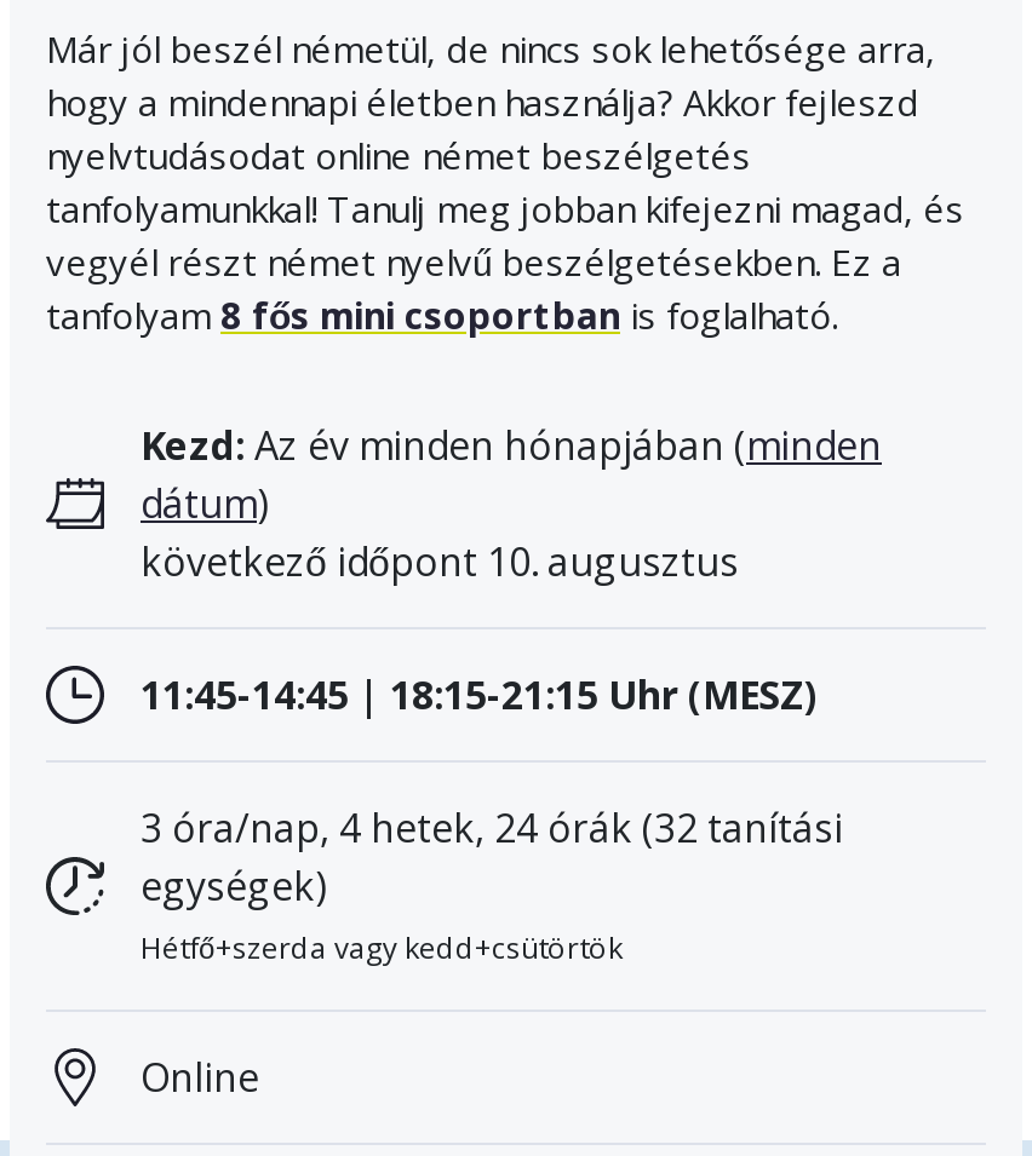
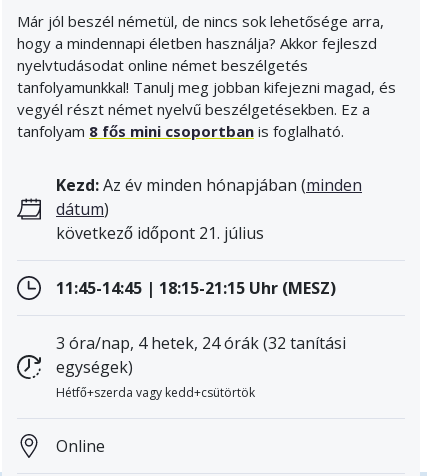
[141,535,739,589] következő időpont 10. augusztus -> [56,222,264,244] következő időpont 21. július

